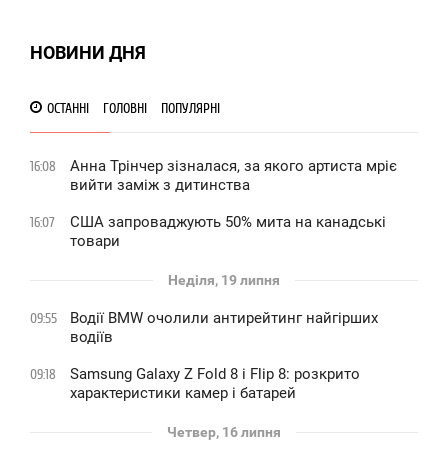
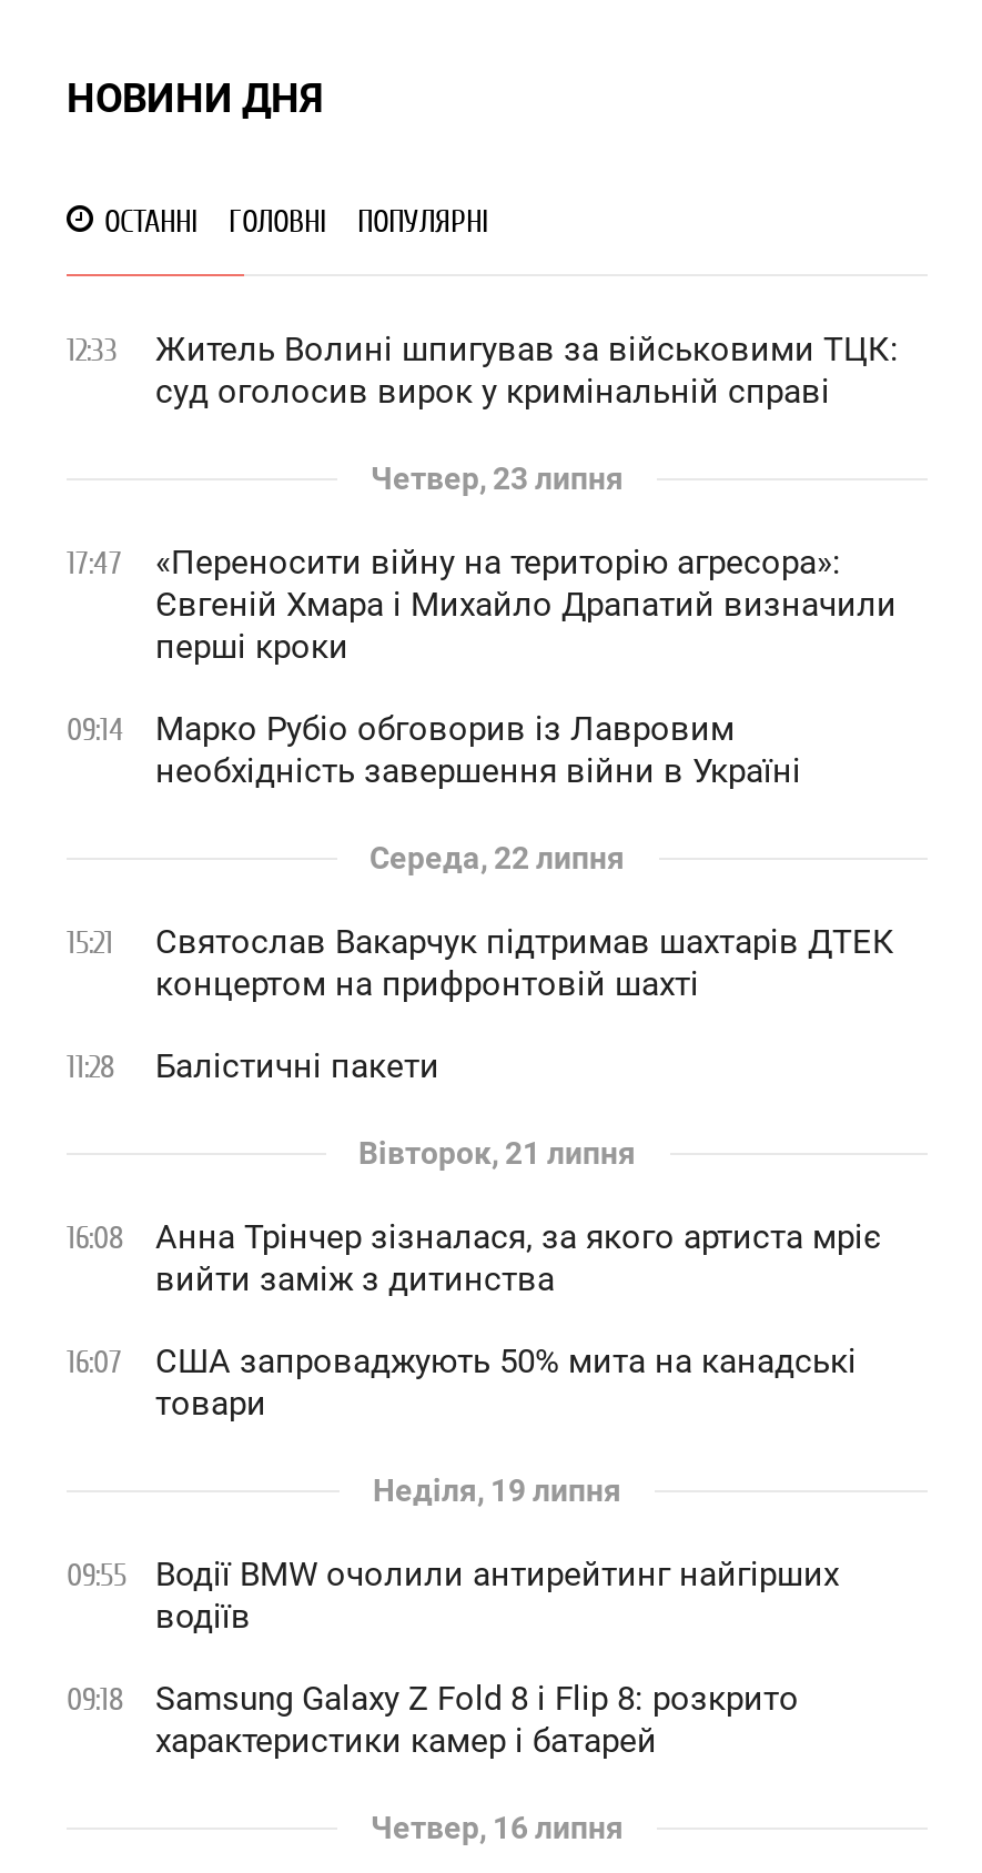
none -> [67,330,899,1171] 12:33 | Житель Волині шпигував за військовими ТЦК: | суд оголосив вирок у кримінальній справі | Четвер, 23 липня | 17:47 | «Переносити війну на територію агресора»: | Євгеній Хмара і Михайло Драпатий визначили | перші кроки | 09:14 | Марко Рубіо обговорив із Лавровим | необхідність завершення війни в Україні | Середа, 22 липня | 15:21 | Святослав Вакарчук підтримав шахтарів ДТЕК | концертом на прифронтовій шахті | 11:28 | Балістичні пакети | Вівторок, 21 липня

